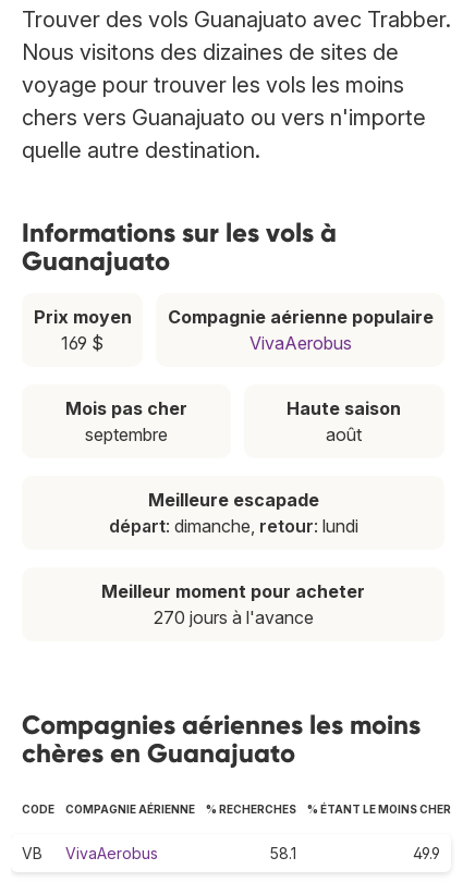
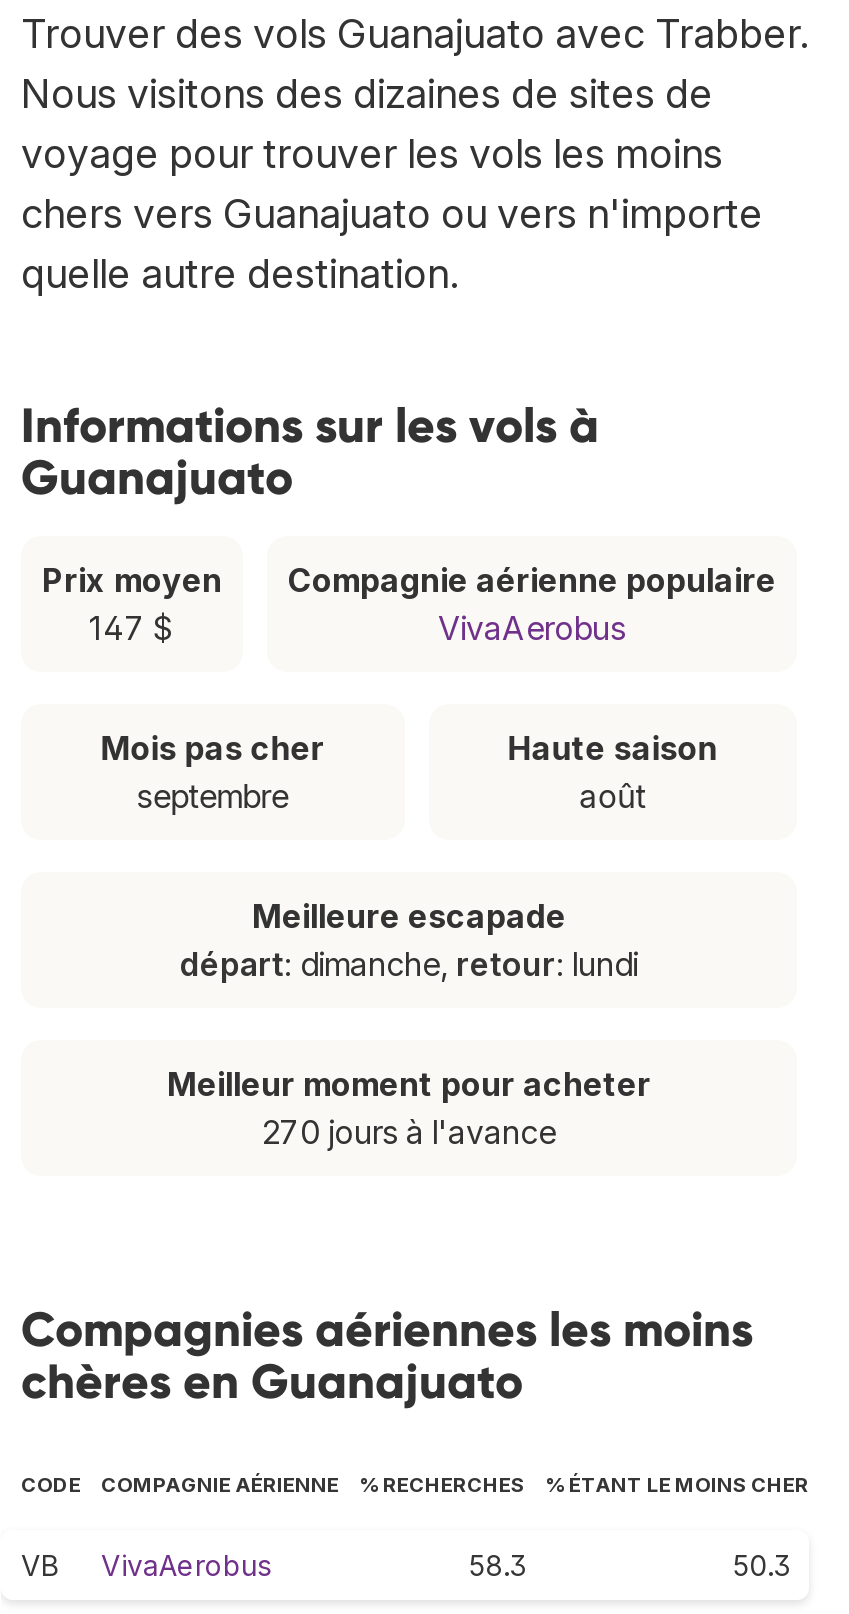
[61,332,103,354] 169 $ -> [89,607,175,647] 147 $
[270,844,296,862] 58.1 -> [469,1547,525,1581] 58.3
[413,844,440,862] 49.9 -> [733,1547,789,1581] 50.3

